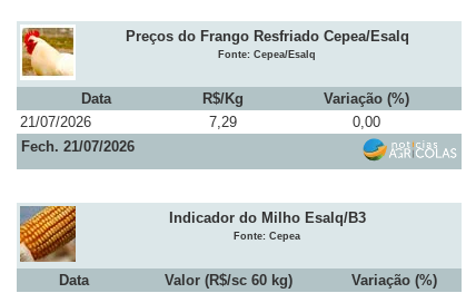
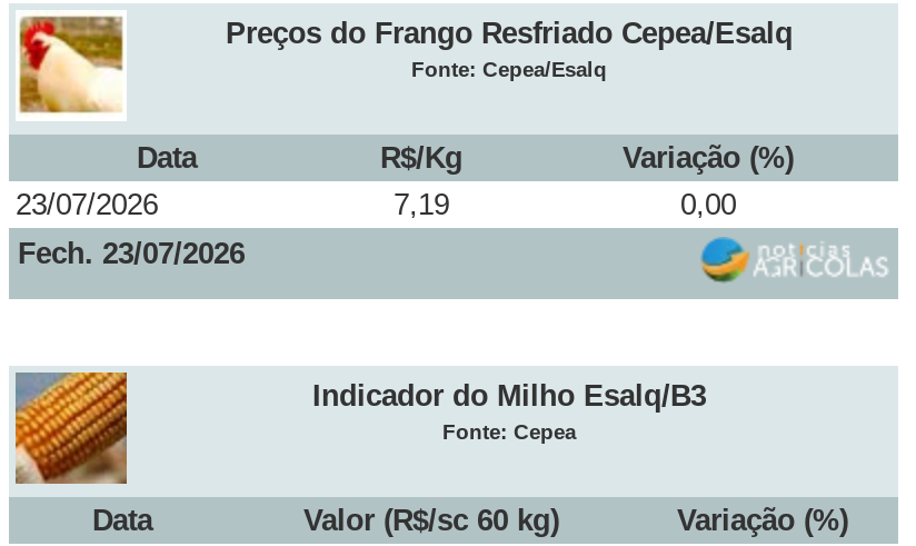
[20,114,91,130] 21/07/2026 -> [16,188,158,221] 23/07/2026
[209,114,237,130] 7,29 -> [394,188,449,221] 7,19
[21,138,135,155] Fech. 21/07/2026 -> [18,237,245,270] Fech. 23/07/2026

